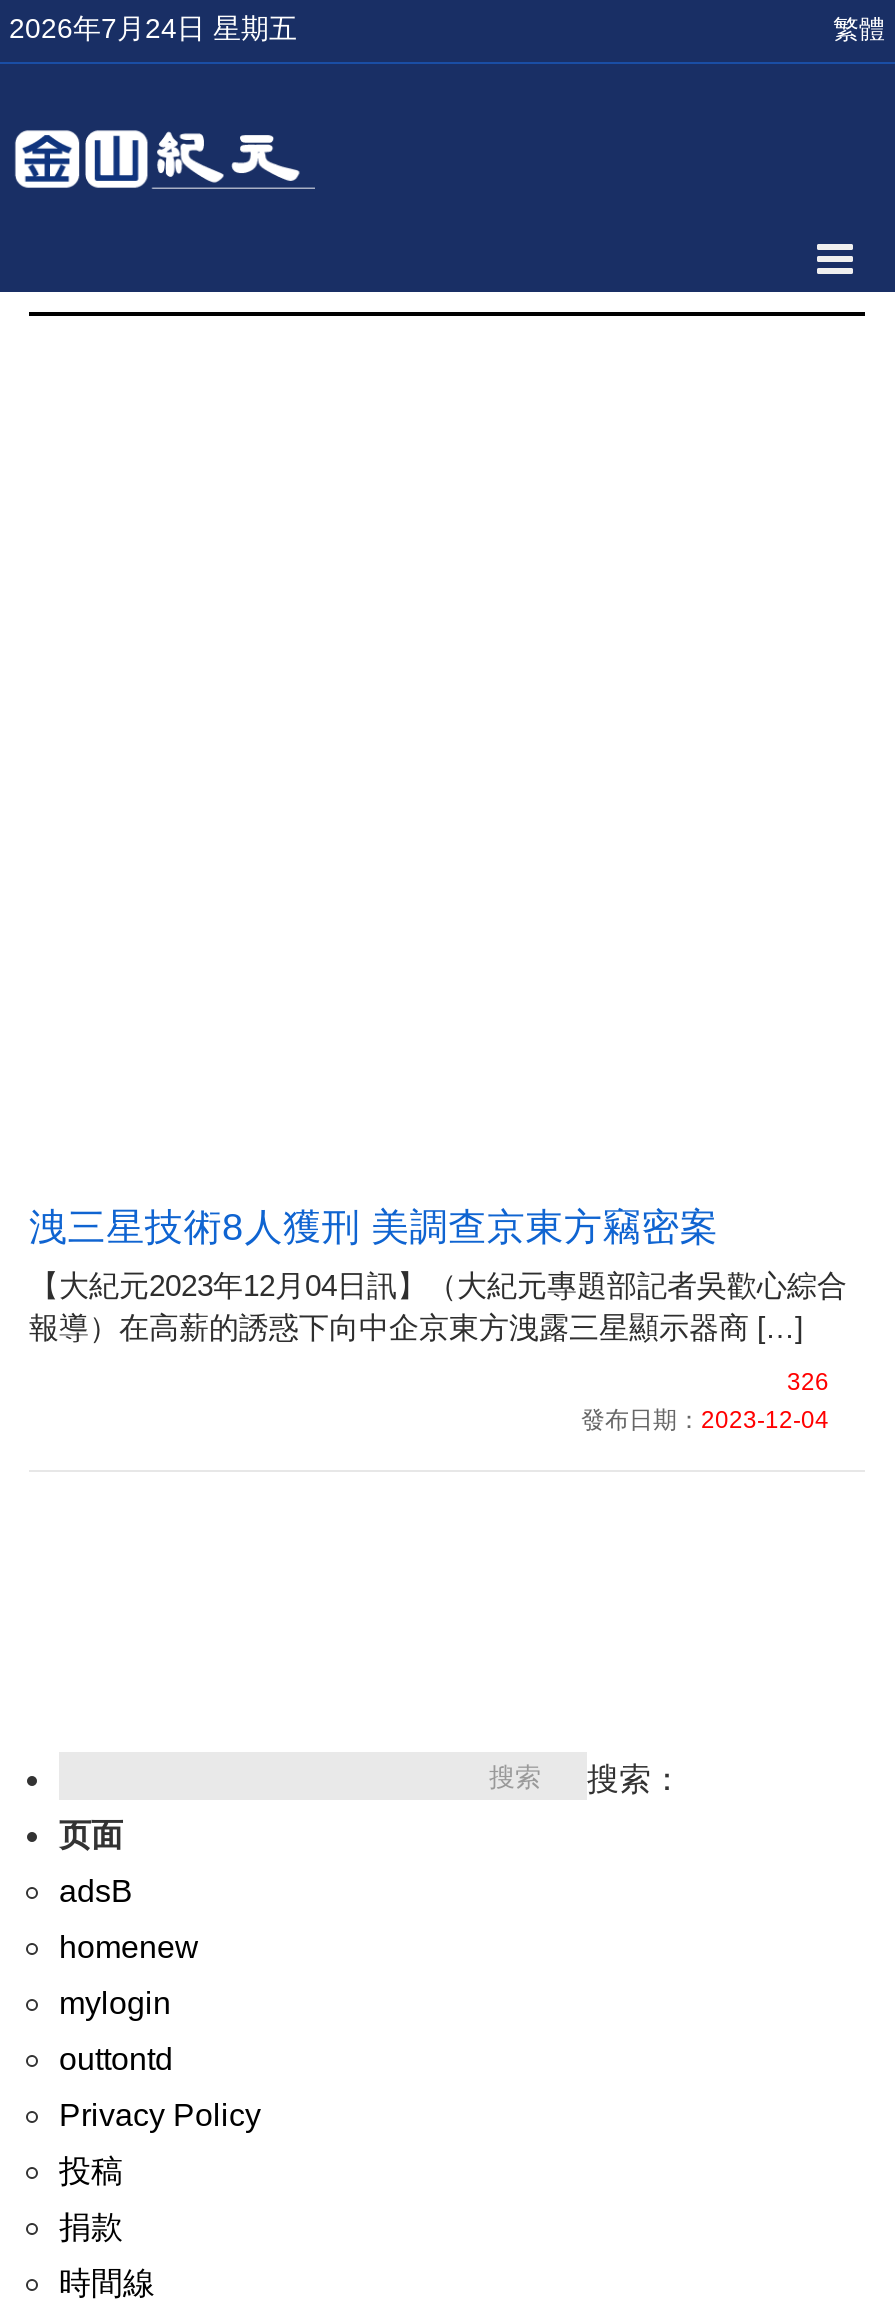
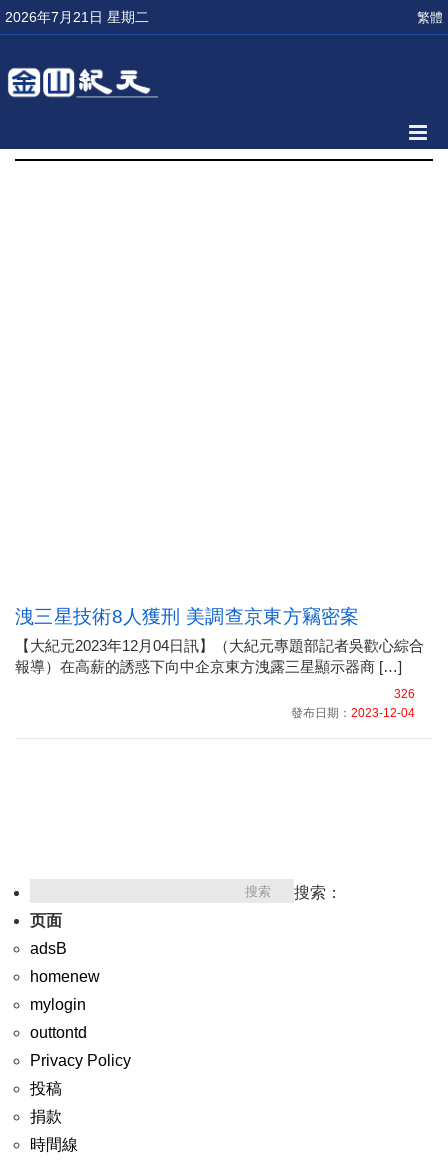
[9,12,297,44] 2026年7月24日 星期五 -> [5,9,149,25] 2026年7月21日 星期二

